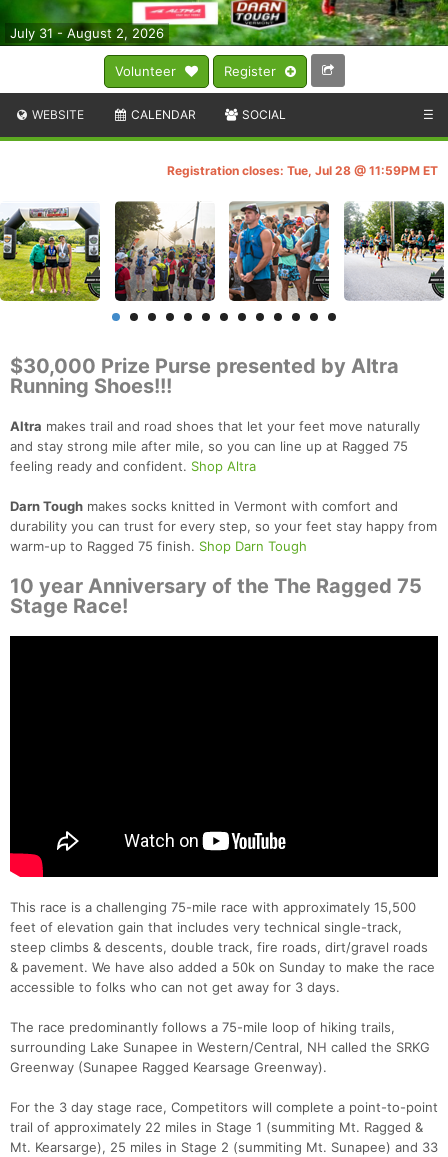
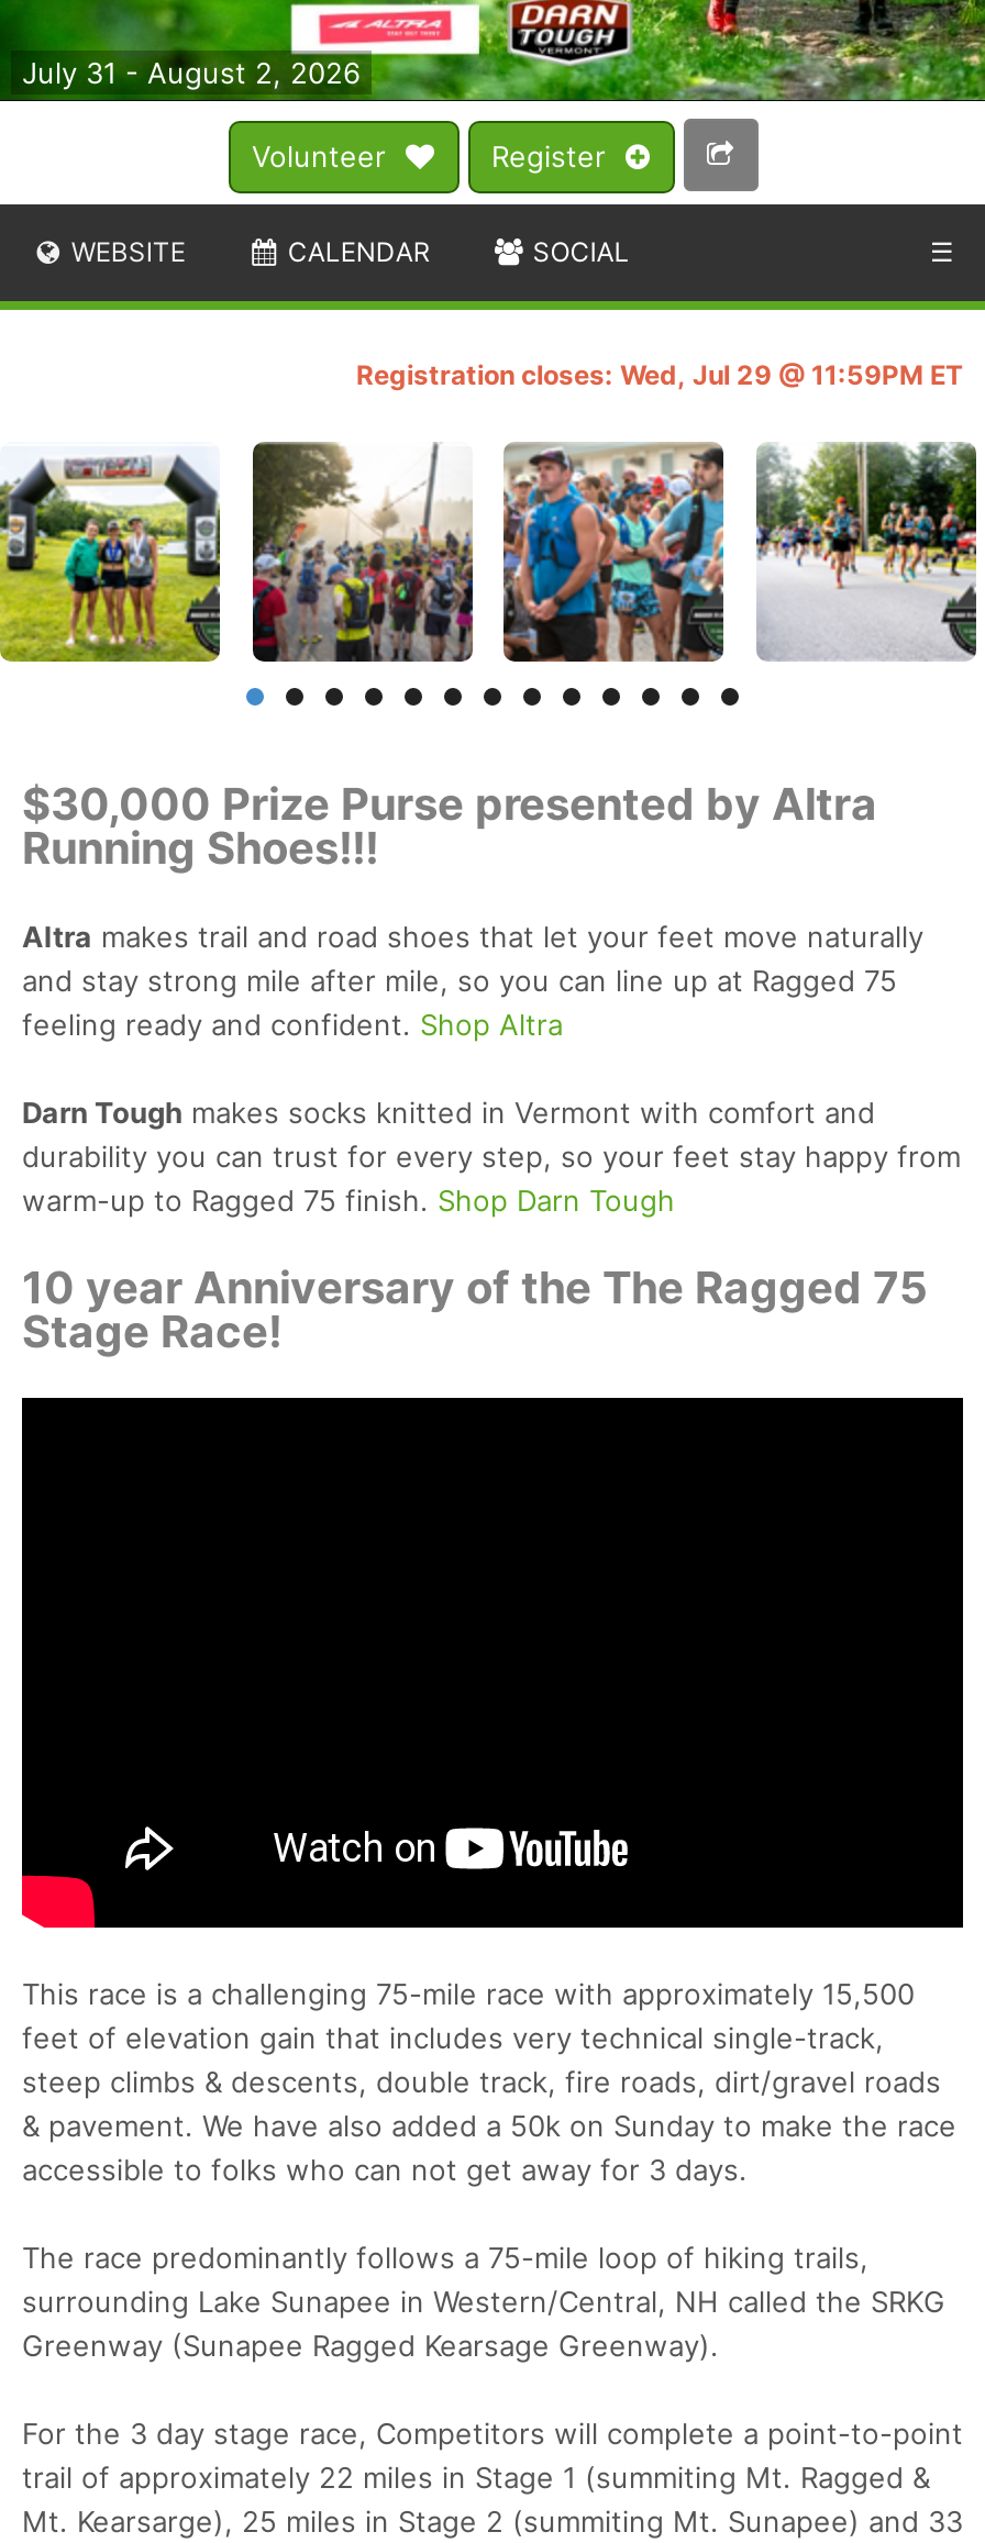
[167,163,438,178] Registration closes: Tue, Jul 28 @ 11:59PM ET -> [356,359,963,392] Registration closes: Wed, Jul 29 @ 11:59PM ET

